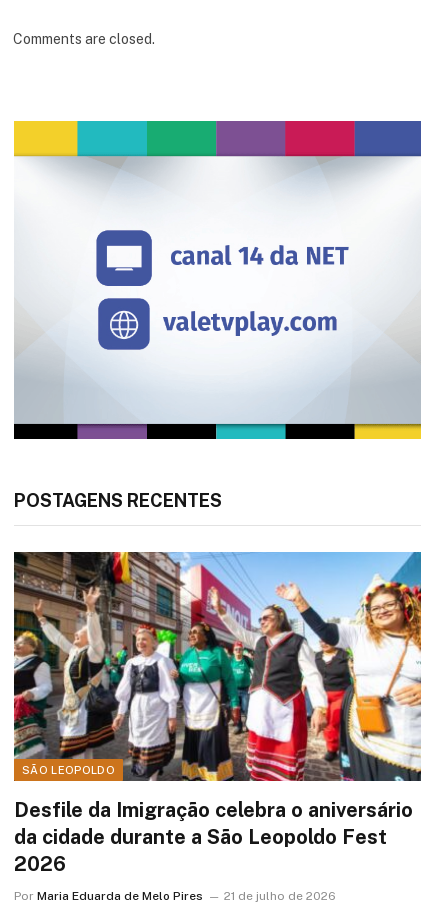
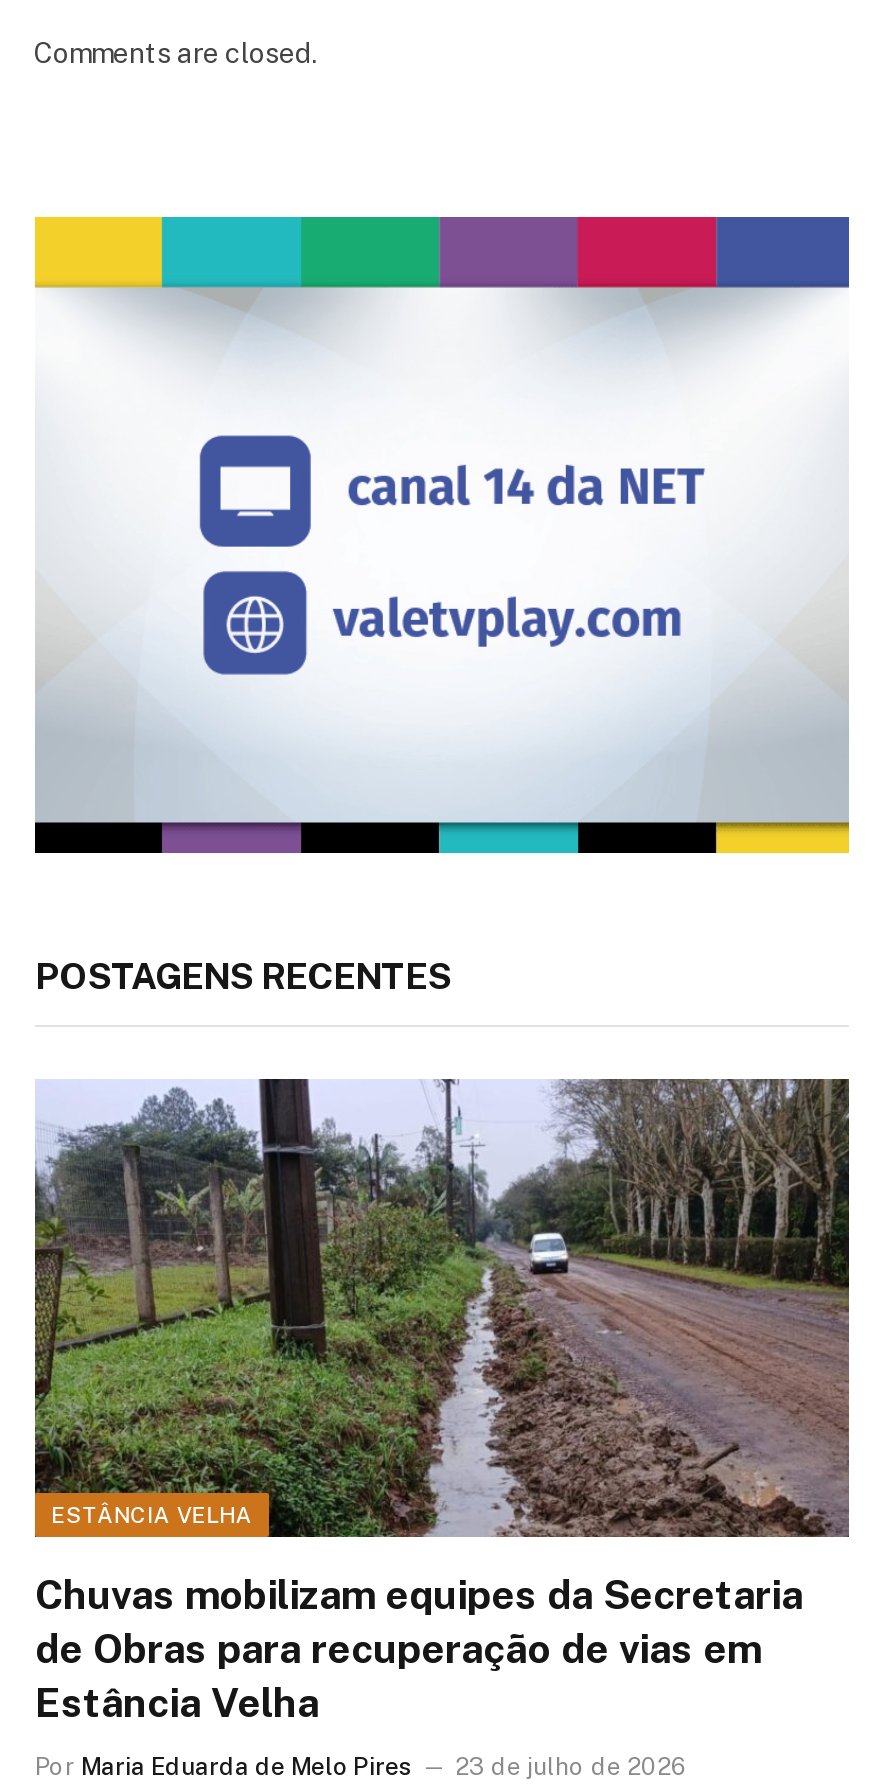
[13,551,422,782] [image] | SÃO LEOPOLDO -> [33,1077,851,1539] [image] | ESTÂNCIA VELHA
[14,798,413,876] Desfile da Imigração celebra o aniversário | da cidade durante a São Leopoldo Fest | 2026 -> [35,1570,803,1726] Chuvas mobilizam equipes da Secretaria | de Obras para recuperação de vias em | Estância Velha
[14,889,336,903] Por Maria Eduarda de Melo Pires 21 de julho de 2026 -> [35,1752,687,1780] Por Maria Eduarda de Melo Pires 23 de julho de 2026

